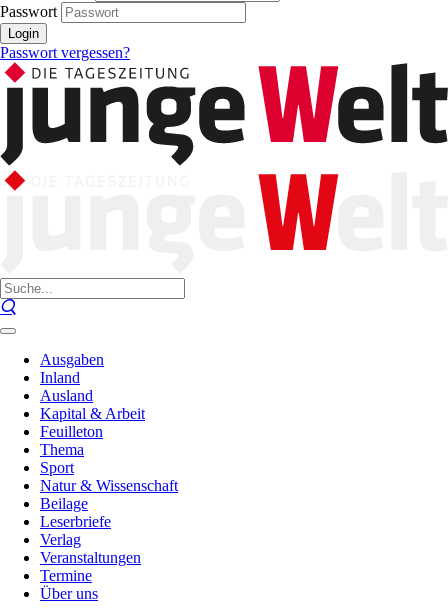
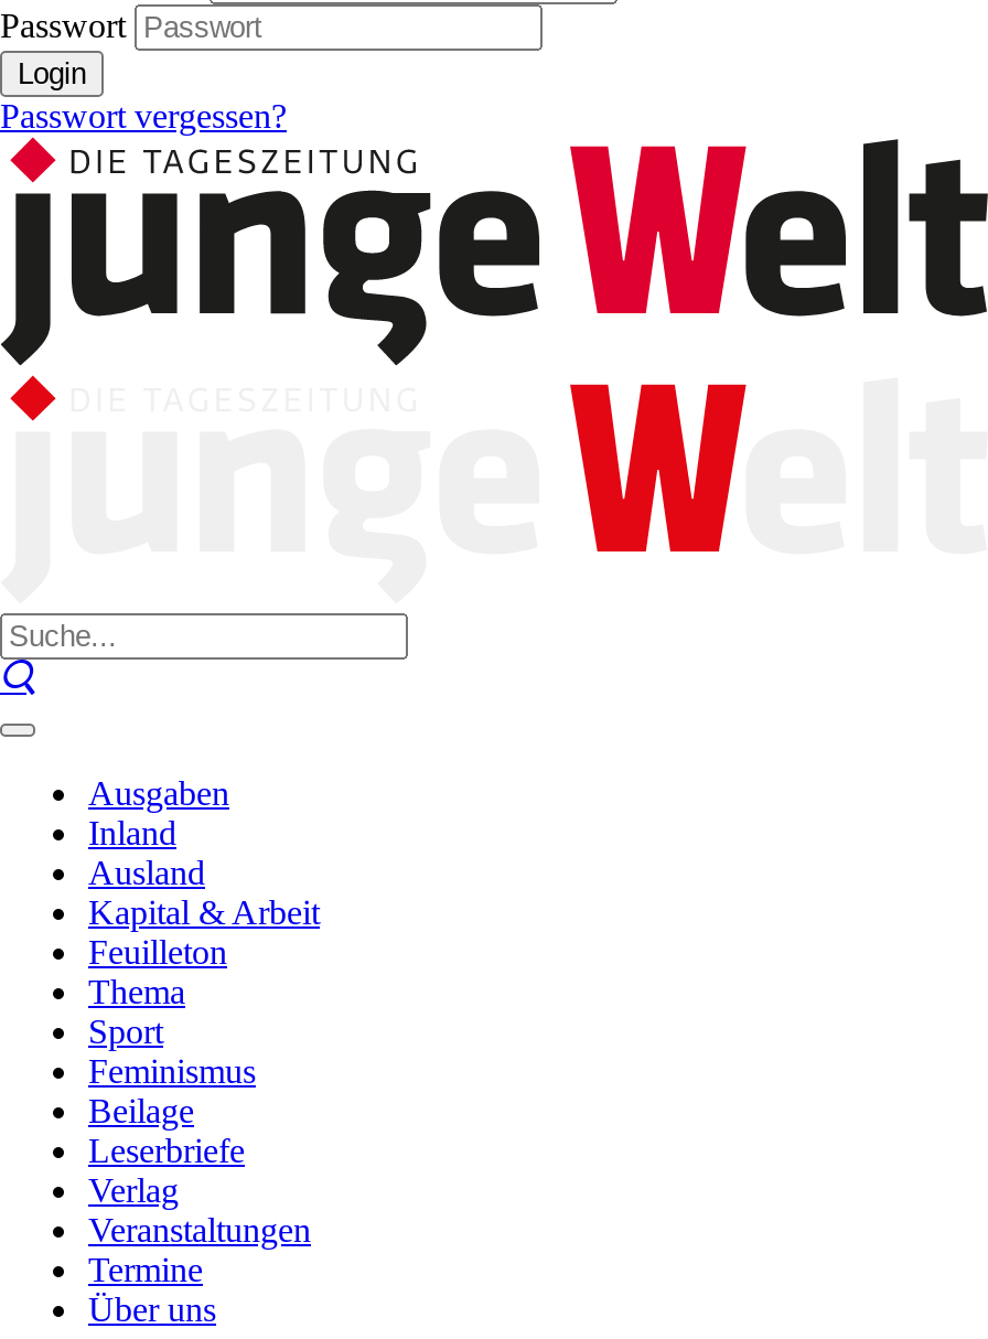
[40,477,178,494] Natur & Wissenschaft -> [88,1052,256,1090] Feminismus

